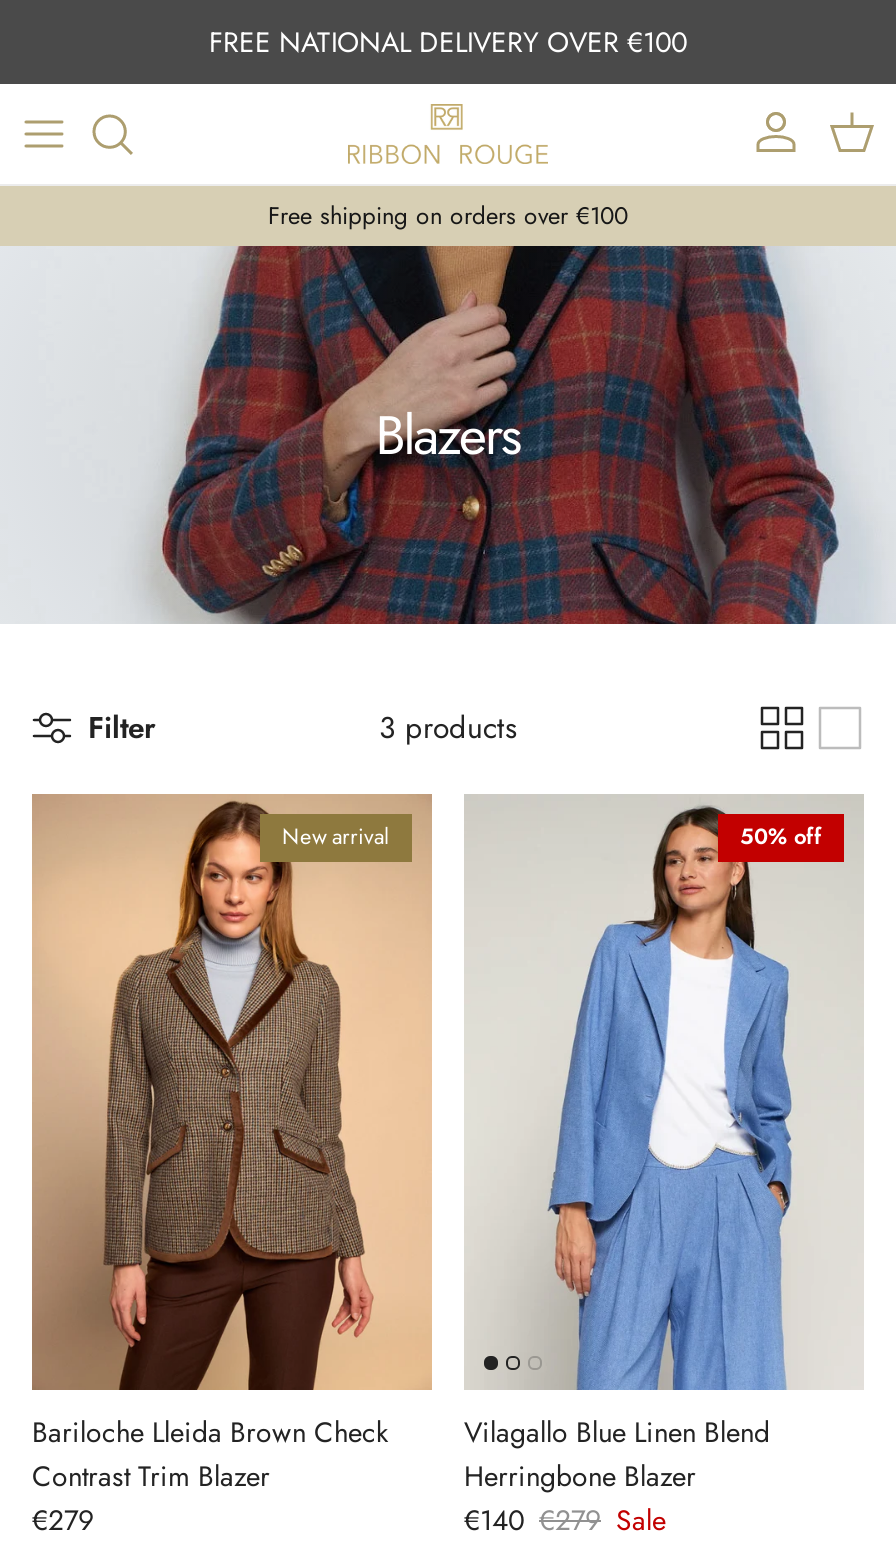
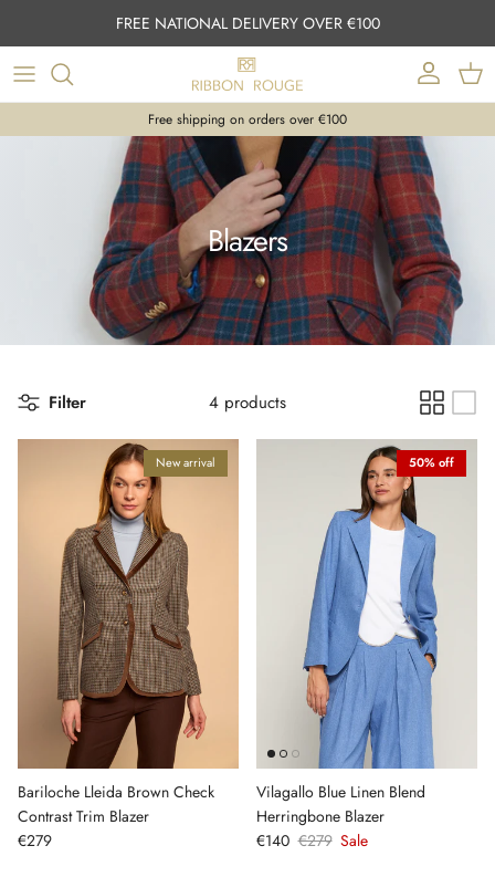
[379,706,517,750] 3 products -> [209,391,286,415] 4 products

